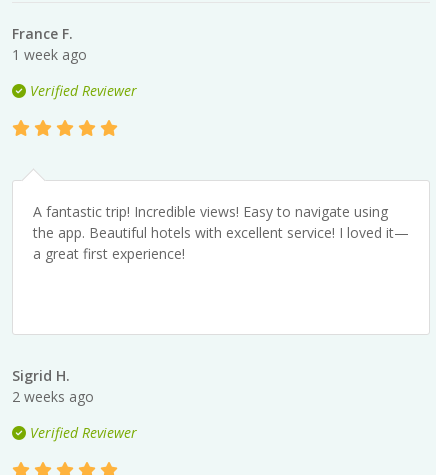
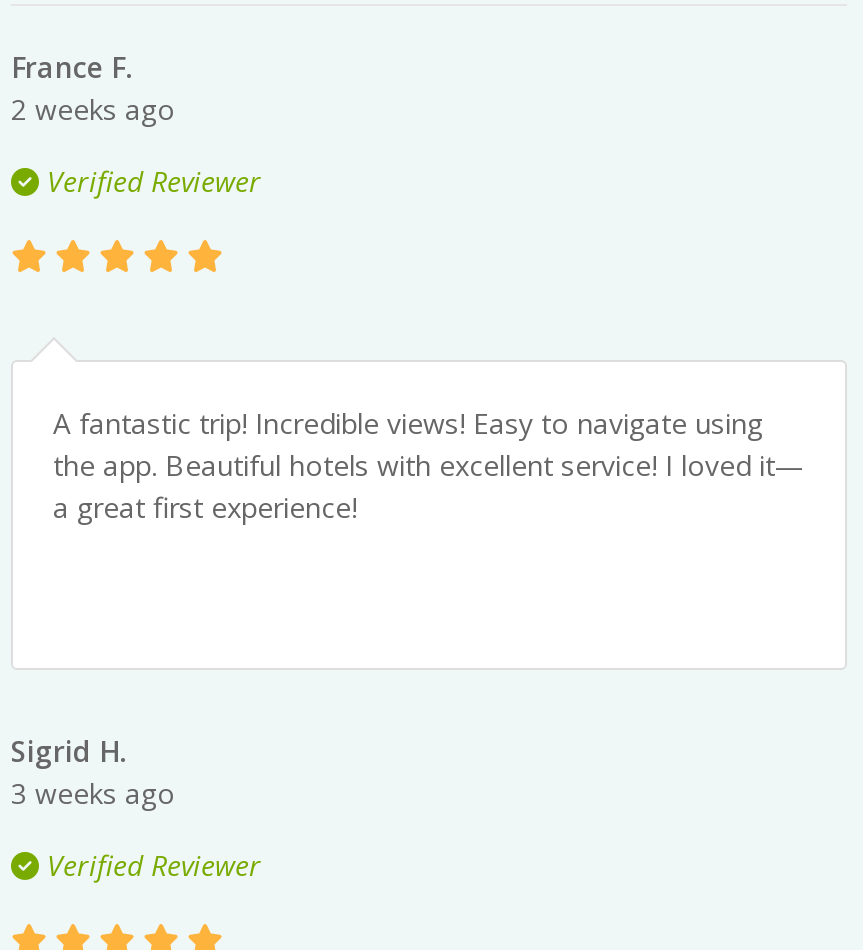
[12,45,87,64] 1 week ago -> [11,90,175,128] 2 weeks ago
[12,387,94,406] 2 weeks ago -> [11,774,175,812] 3 weeks ago

